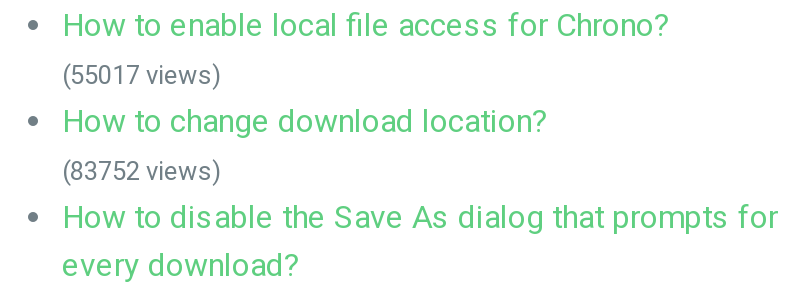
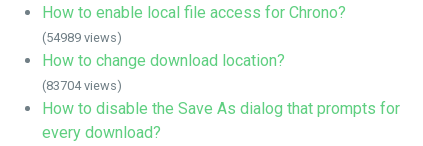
[62,60,222,90] (55017 views) -> [42,30,122,45] (54989 views)
[62,156,222,186] (83752 views) -> [42,78,122,93] (83704 views)

